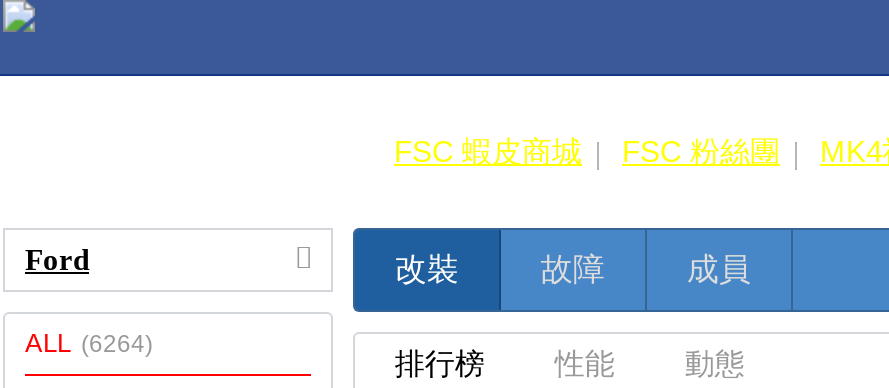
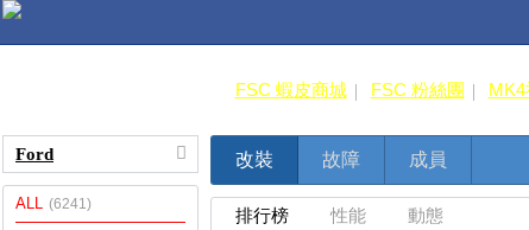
[25,328,153,358] ALL (6264) -> [15,194,92,212] ALL (6241)

